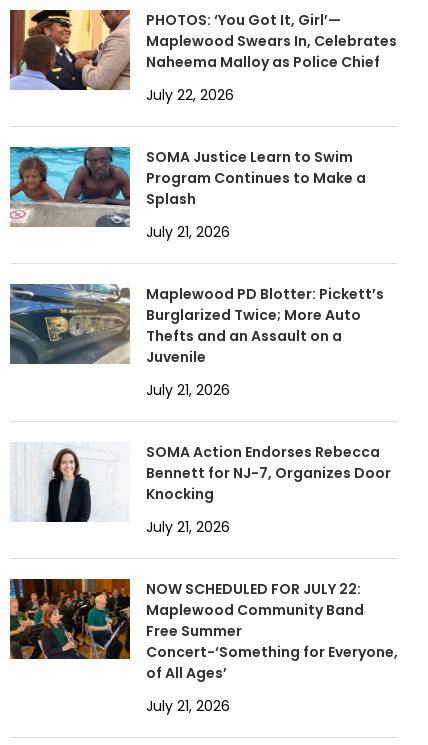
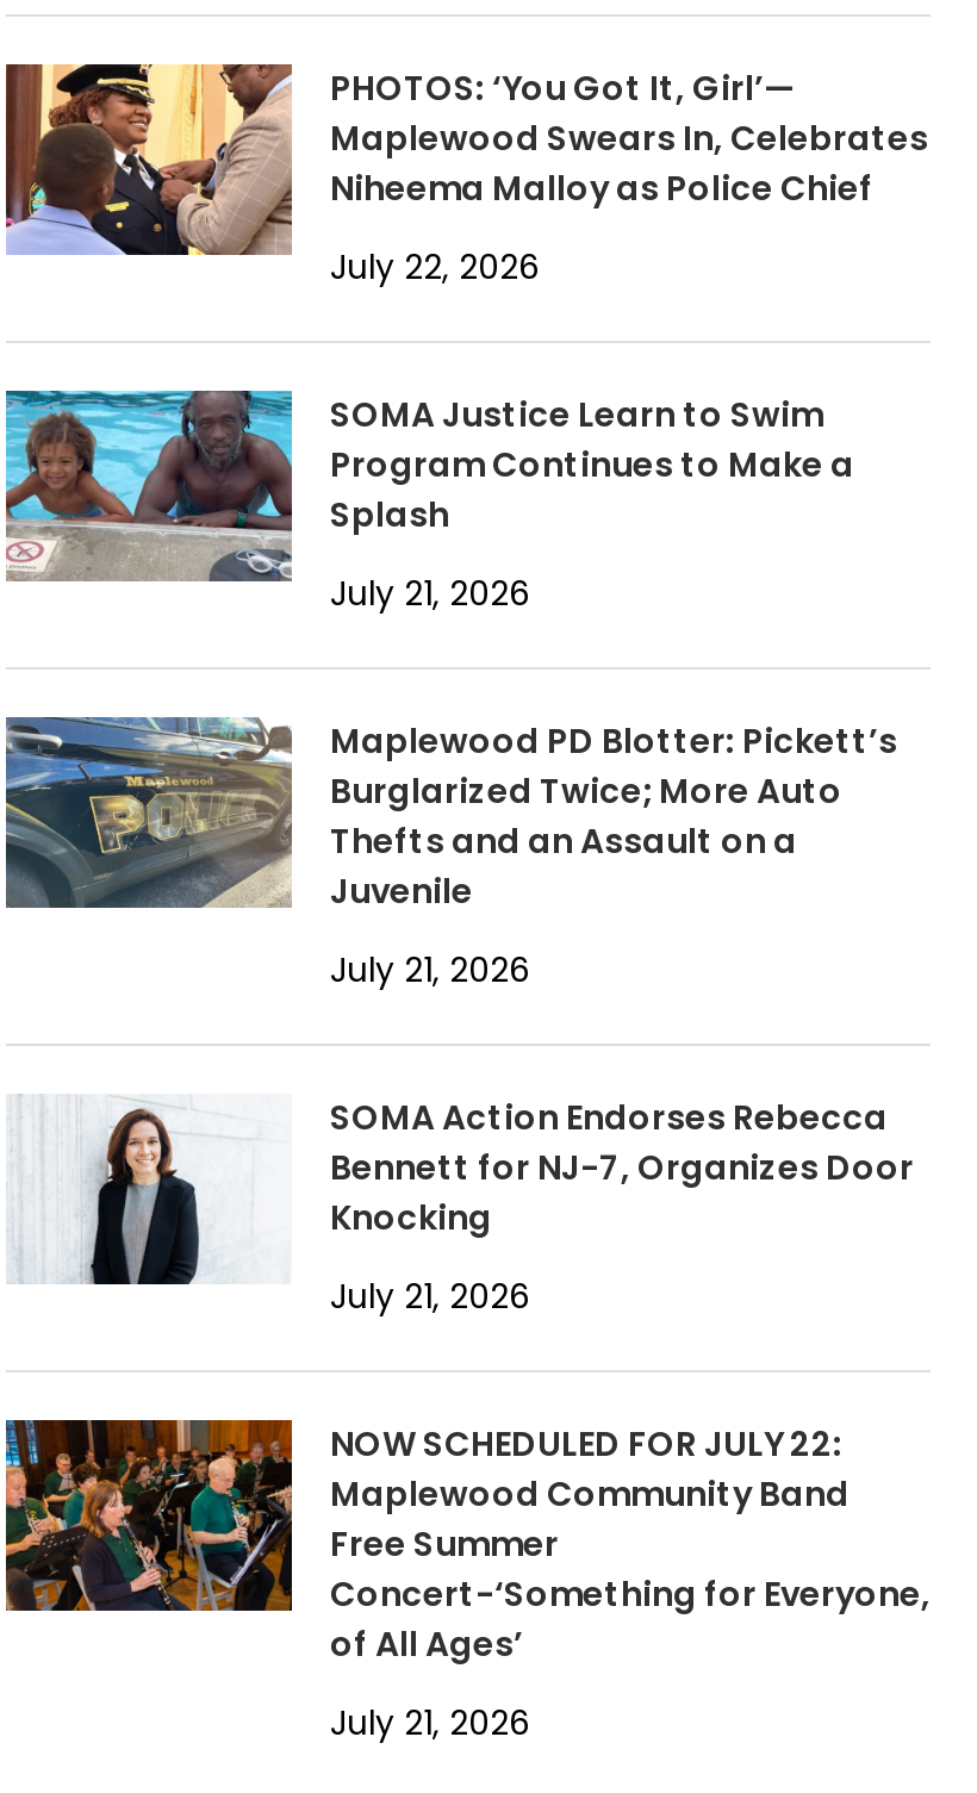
[146,52,380,72] Naheema Malloy as Police Chief -> [330,164,873,212] Niheema Malloy as Police Chief

